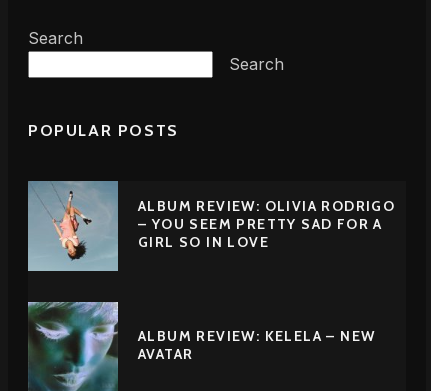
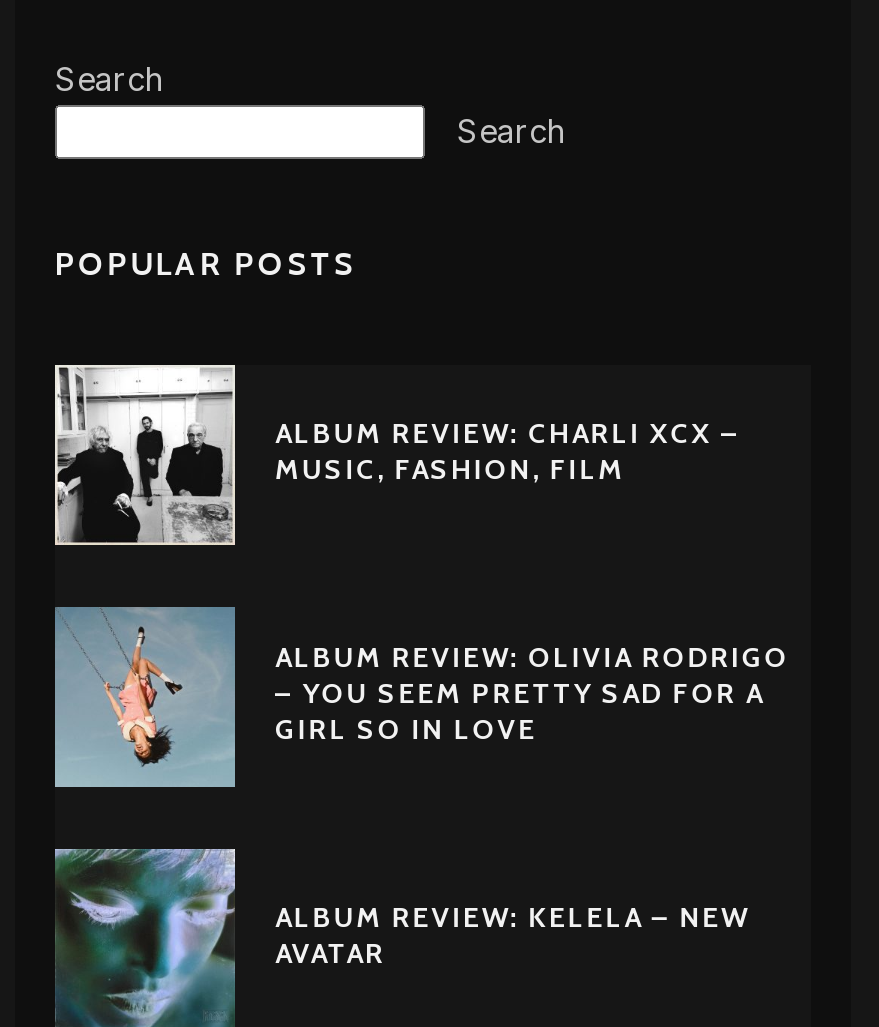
none -> [53,363,740,545] [image] | ALBUM REVIEW: CHARLI XCX – | MUSIC, FASHION, FILM

